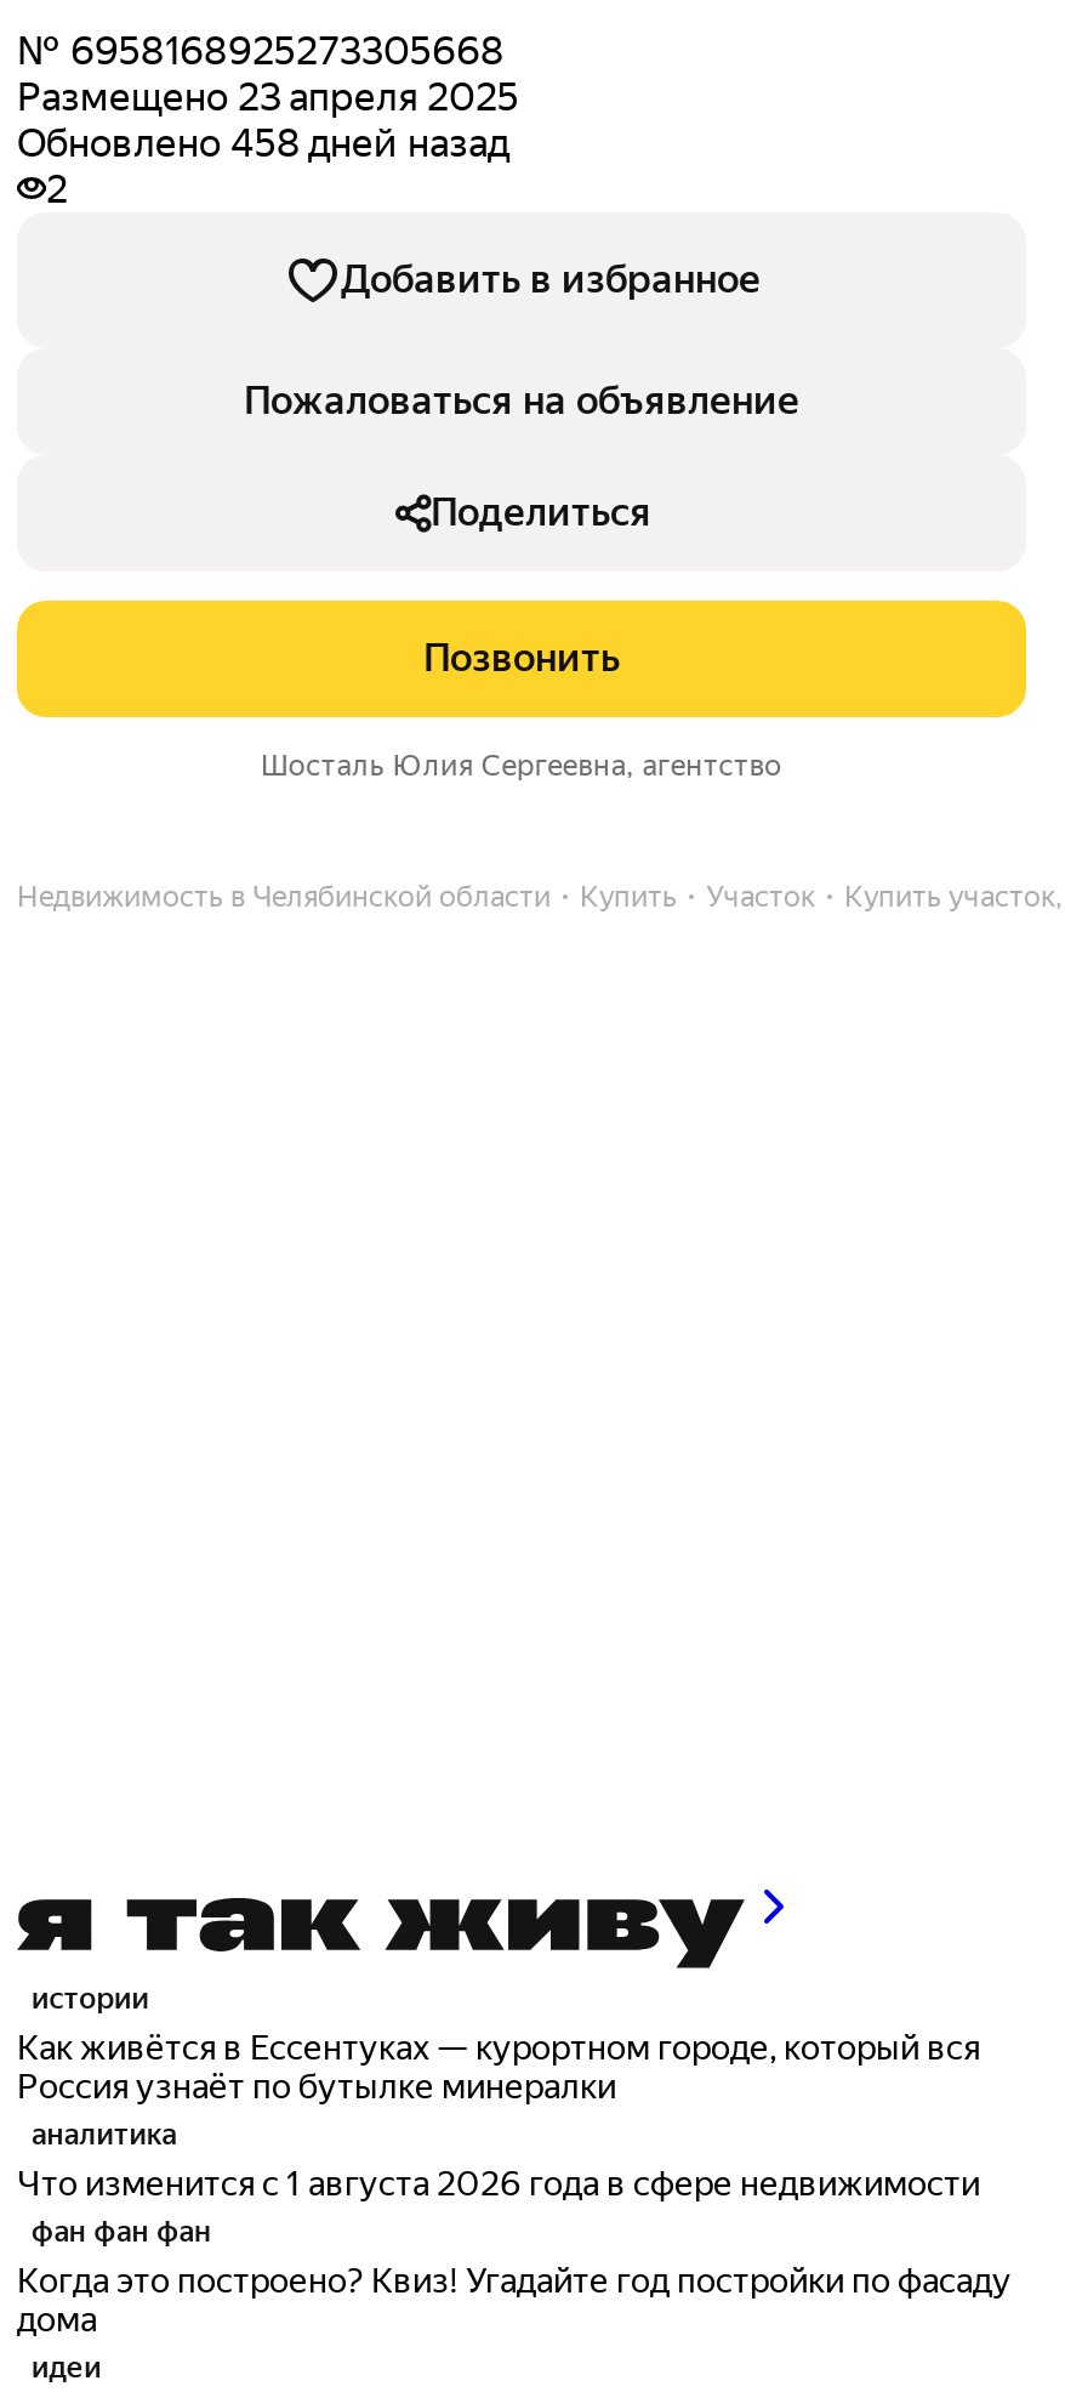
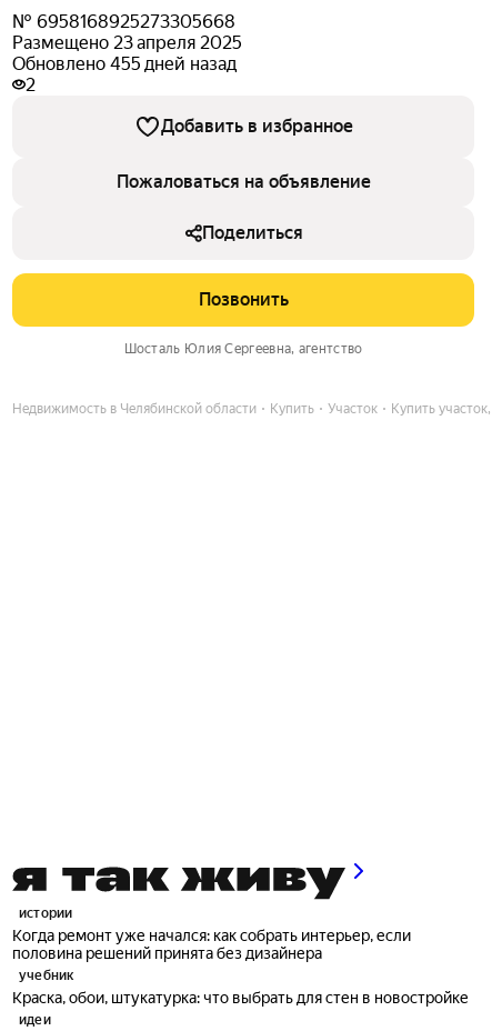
[17,120,509,166] Обновлено 458 дней назад -> [12,53,237,74] Обновлено 455 дней назад
[17,2027,1012,2338] Как живётся в Ессентуках — курортном городе, который вся | Россия узнаёт по бутылке минералки | аналитика | Что изменится с 1 августа 2026 года в сфере недвижимости | фан фан фан | Когда это построено? Квиз! Угадайте год постройки по фасаду | дома -> [12,926,469,1006] Когда ремонт уже начался: как собрать интерьер, если | половина решений принята без дизайнера | учебник | Краска, обои, штукатурка: что выбрать для стен в новостройке

